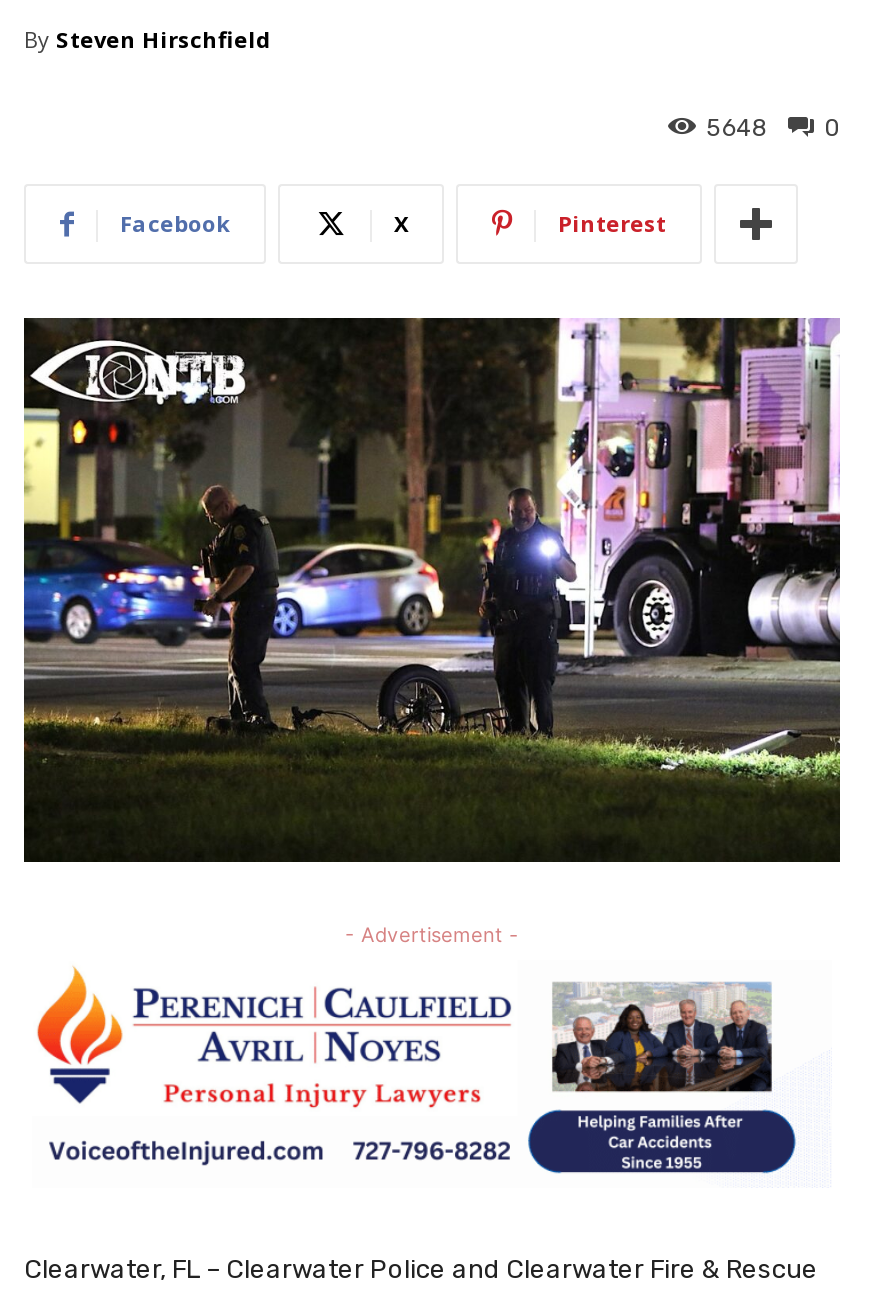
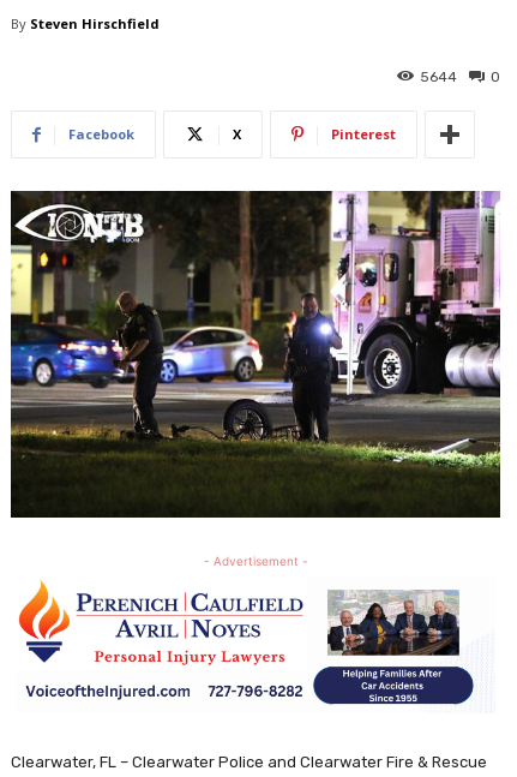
[706,114,840,142] 5648 0 -> [420,68,500,85] 5644 0

